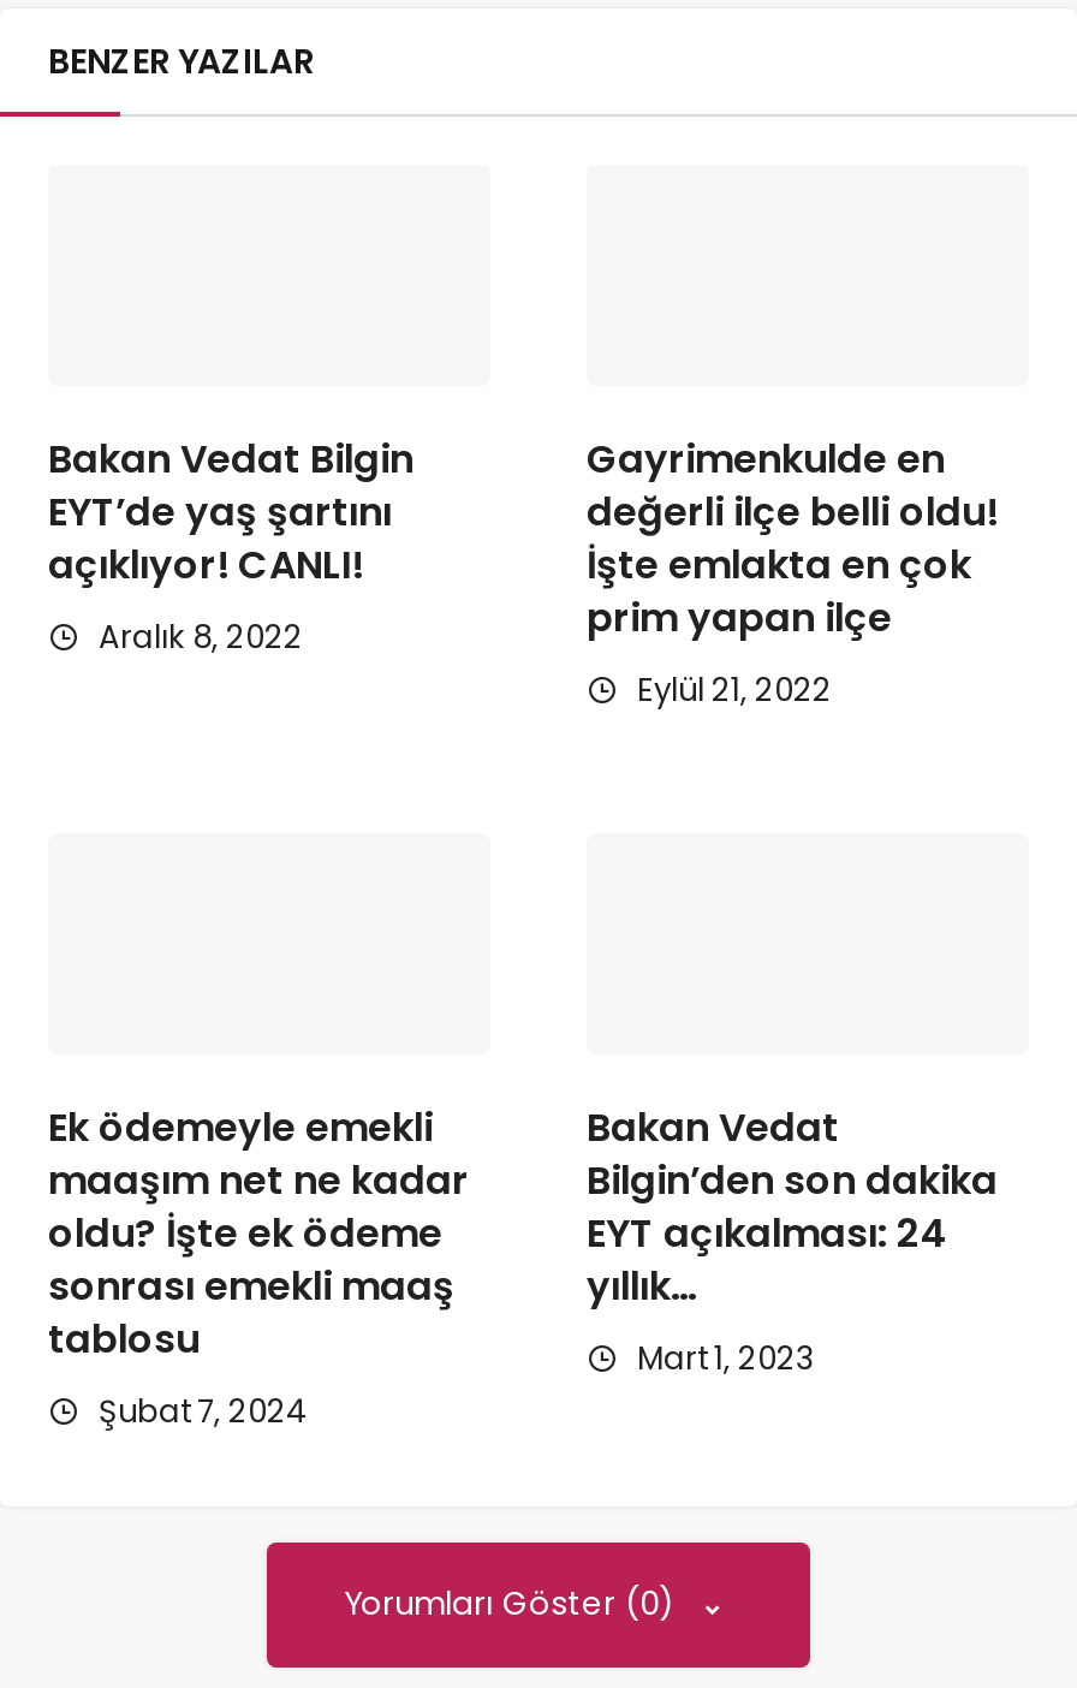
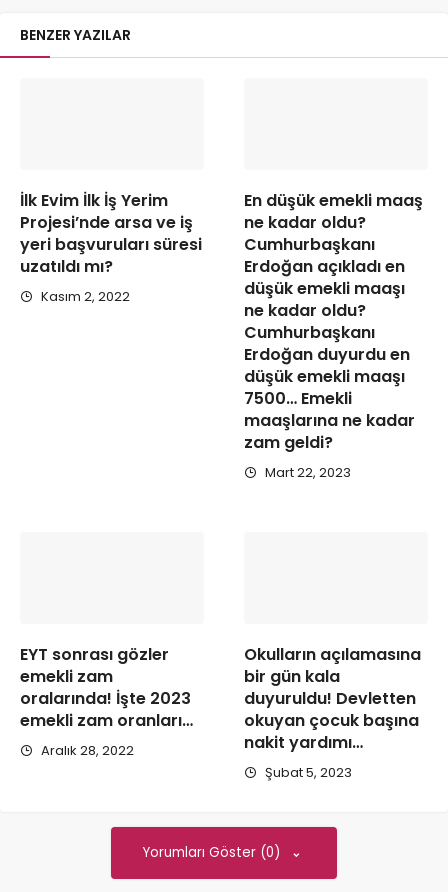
[48,432,413,660] Bakan Vedat Bilgin | EYT’de yaş şartını | açıklıyor! CANLI! | Aralık 8, 2022 -> [20,189,202,306] İlk Evim İlk İş Yerim | Projesi’nde arsa ve iş | yeri başvuruları süresi | uzatıldı mı? | Kasım 2, 2022
[587,432,998,713] Gayrimenkulde en | değerli ilçe belli oldu! | İşte emlakta en çok | prim yapan ilçe | Eylül 21, 2022 -> [244,189,423,482] En düşük emekli maaş | ne kadar oldu? | Cumhurbaşkanı | Erdoğan açıkladı en | düşük emekli maaşı | ne kadar oldu? | Cumhurbaşkanı | Erdoğan duyurdu en | düşük emekli maaşı | 7500… Emekli | maaşlarına ne kadar | zam geldi? | Mart 22, 2023
[48,1100,469,1435] Ek ödemeyle emekli | maaşım net ne kadar | oldu? İşte ek ödeme | sonrası emekli maaş | tablosu | Şubat 7, 2024 -> [20,643,193,760] EYT sonrası gözler | emekli zam | oralarında! İşte 2023 | emekli zam oranları… | Aralık 28, 2022
[587,1100,998,1382] Bakan Vedat | Bilgin’den son dakika | EYT açıkalması: 24 | yıllık… | Mart 1, 2023 -> [244,643,421,782] Okulların açılamasına | bir gün kala | duyuruldu! Devletten | okuyan çocuk başına | nakit yardımı… | Şubat 5, 2023

